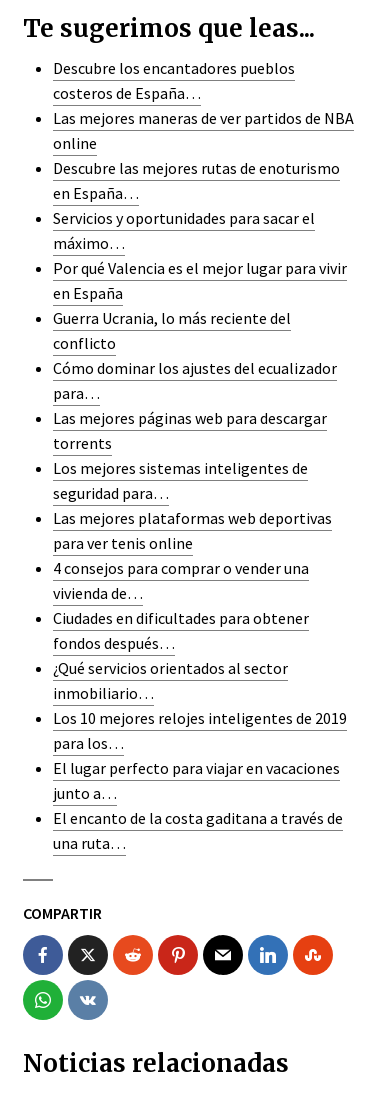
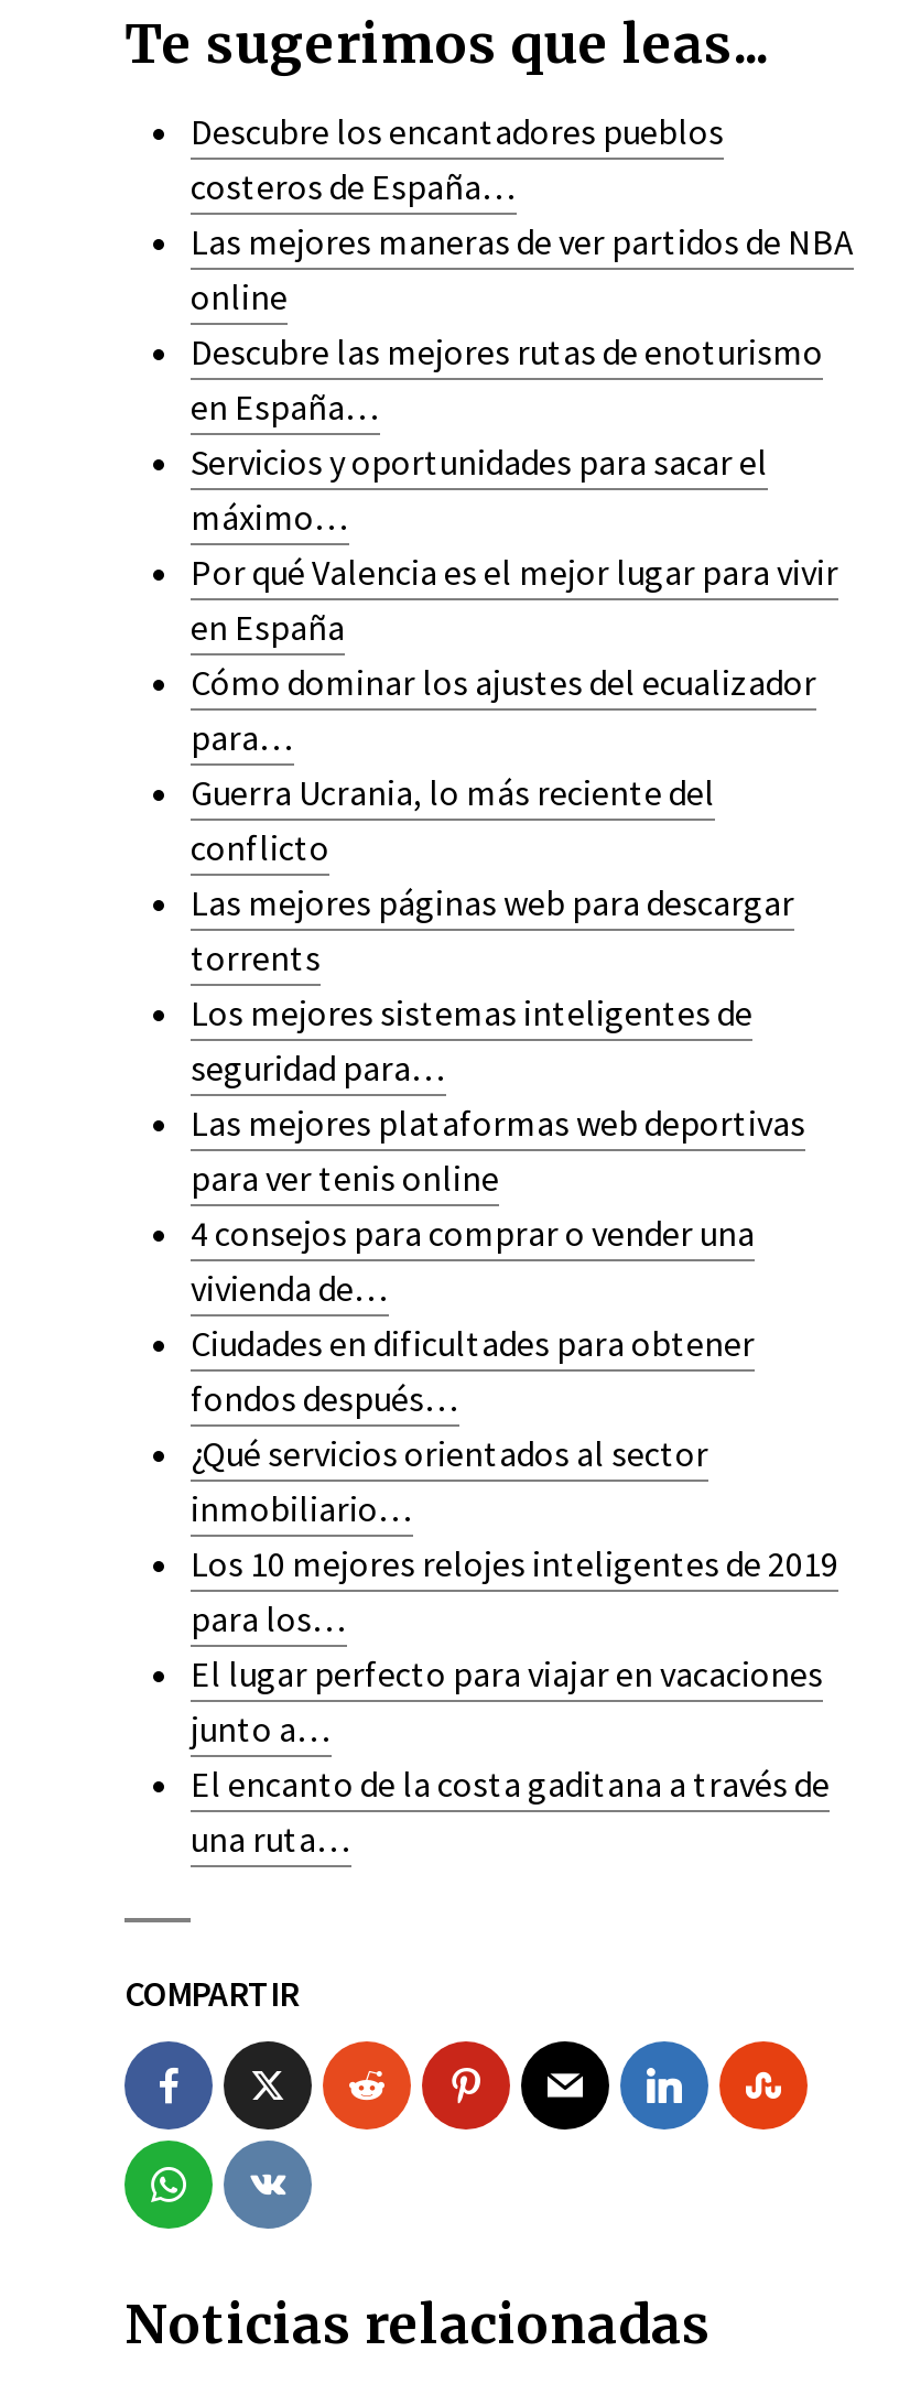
moved [53,308,291,353] -> [191,770,715,869]: Guerra Ucrania, lo más reciente del | conflicto
moved [53,358,337,403] -> [191,660,816,759]: Cómo dominar los ajustes del ecualizador | para…

